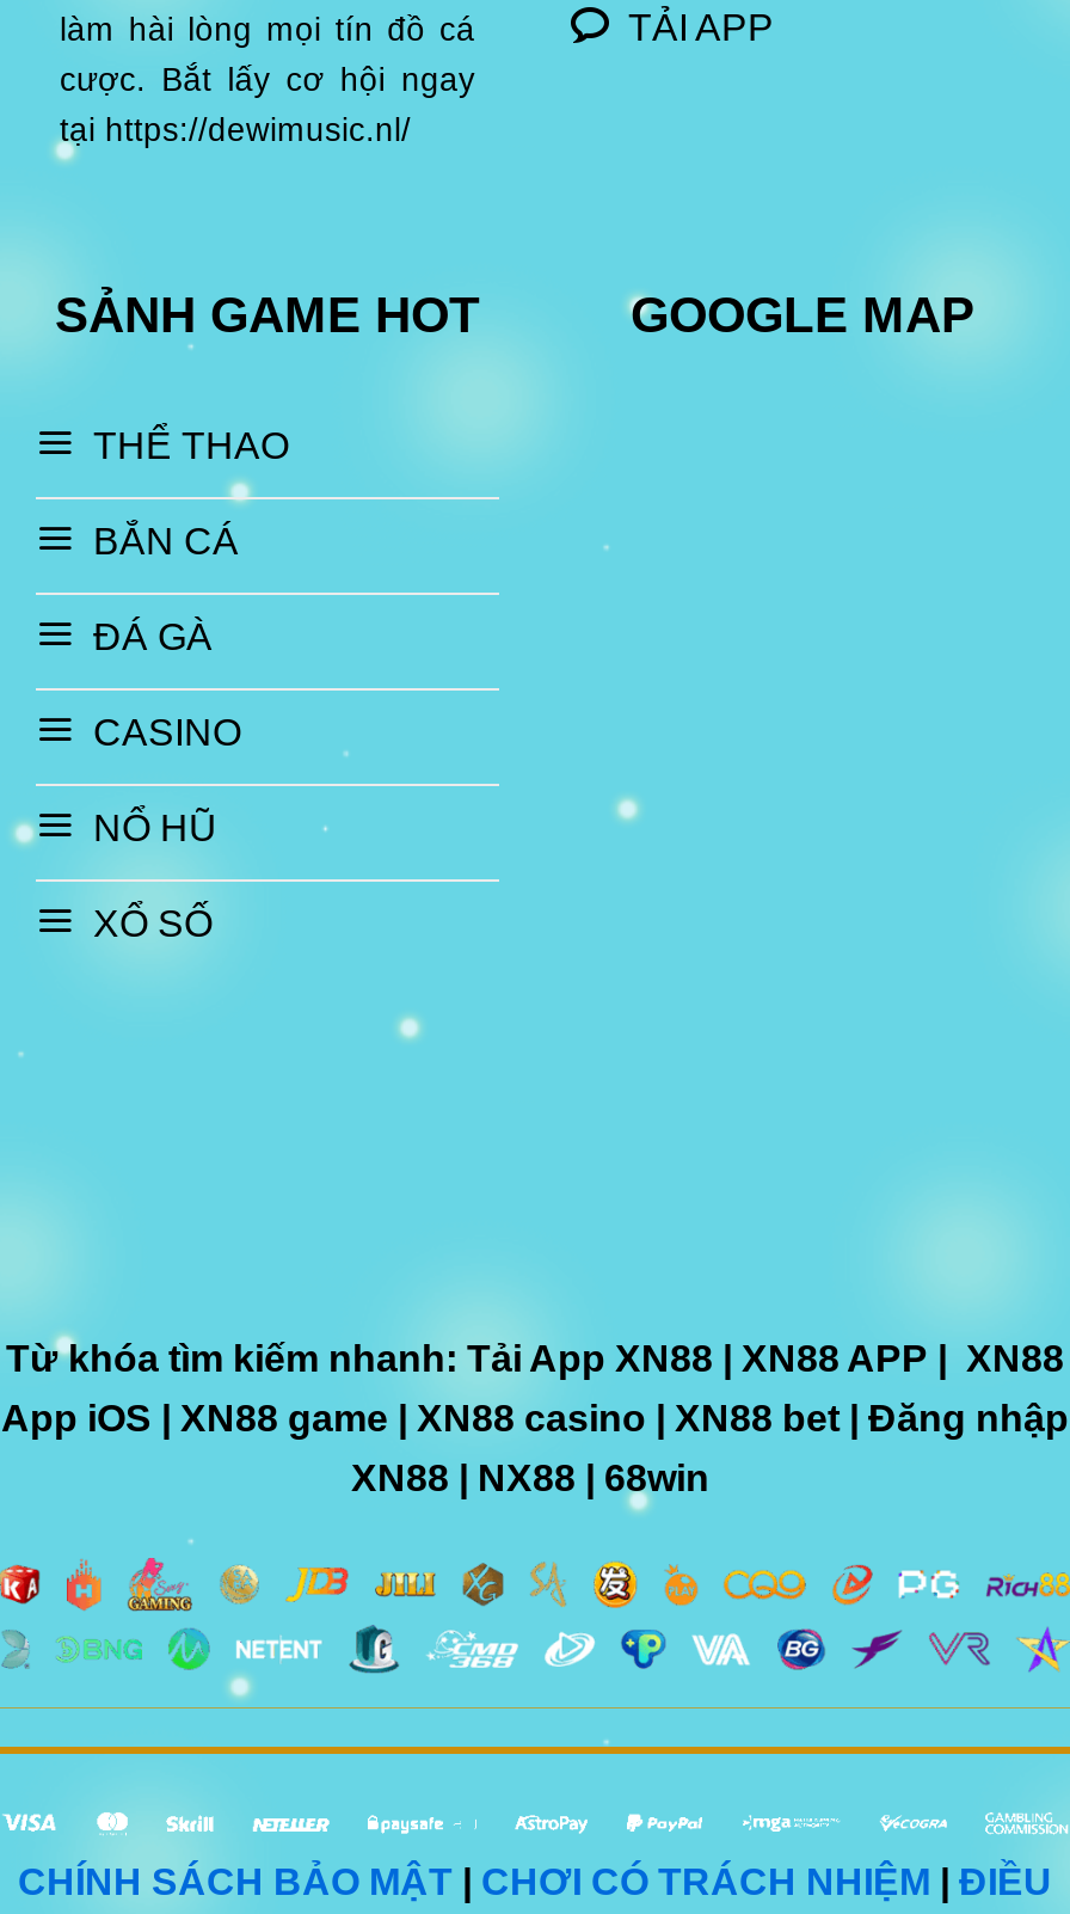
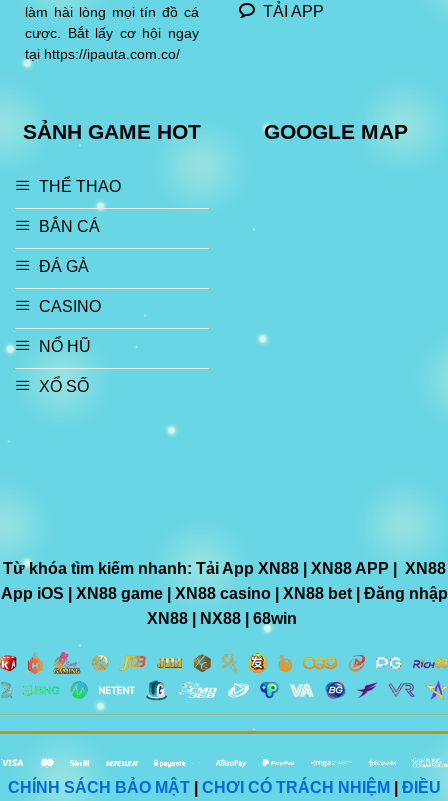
[60,112,411,147] tại https://dewimusic.nl/ -> [25,47,180,62] tại https://ipauta.com.co/

